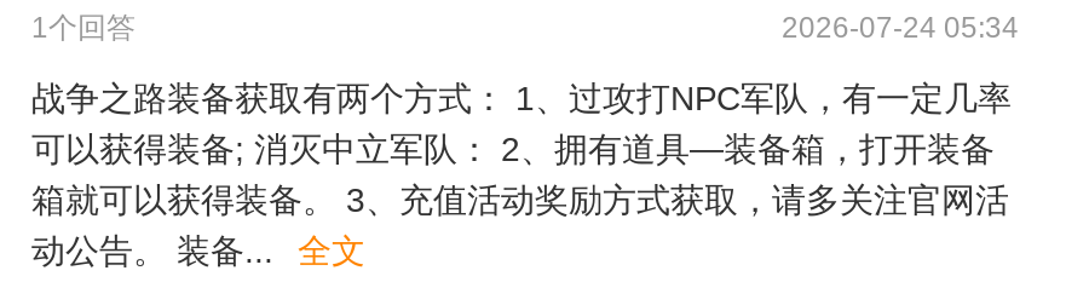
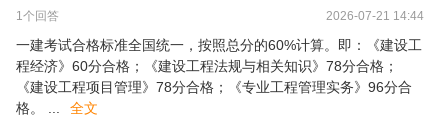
[782,11,1019,45] 2026-07-24 05:34 -> [326,9,424,23] 2026-07-21 14:44
[31,79,1012,270] 战争之路装备获取有两个方式： 1、过攻打NPC军队，有一定几率 | 可以获得装备; 消灭中立军队： 2、拥有道具—装备箱，打开装备 | 箱就可以获得装备。 3、充值活动奖励方式获取，请多关注官网活 | 动公告。 装备... -> [16,37,422,116] 一建考试合格标准全国统一，按照总分的60%计算。即：《建设工 | 程经济》60分合格；《建设工程法规与相关知识》78分合格； | 《建设工程项目管理》78分合格；《专业工程管理实务》96分合 | 格。...

